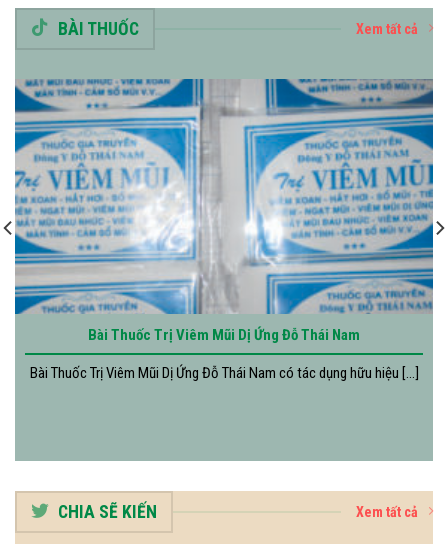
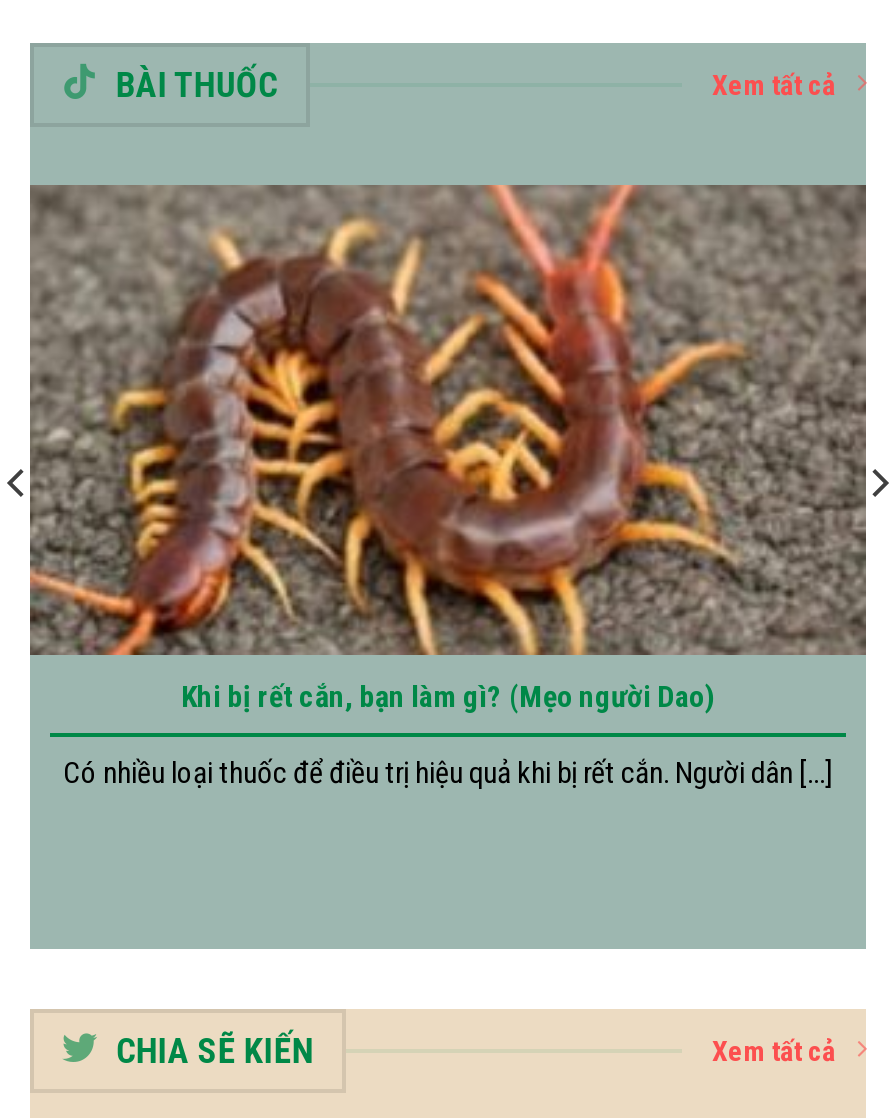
[14,78,434,344] [image] | Bài Thuốc Trị Viêm Mũi Dị Ứng Đỗ Thái Nam -> [28,185,868,715] [image] | Khi bị rết cắn, bạn làm gì? (Mẹo người Dao)
[29,364,418,382] Bài Thuốc Trị Viêm Mũi Dị Ứng Đỗ Thái Nam có tác dụng hữu hiệu [...] -> [63,755,833,791] Có nhiều loại thuốc để điều trị hiệu quả khi bị rết cắn. Người dân [...]

